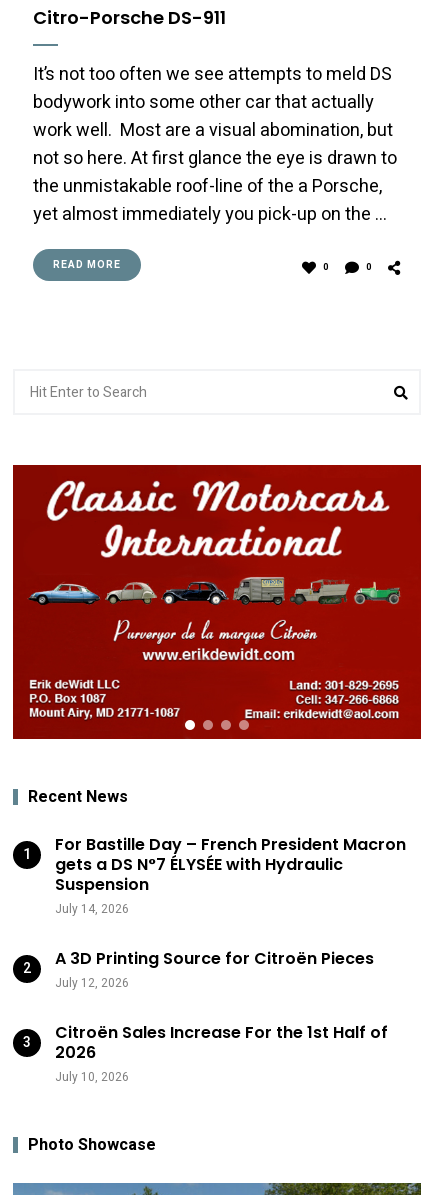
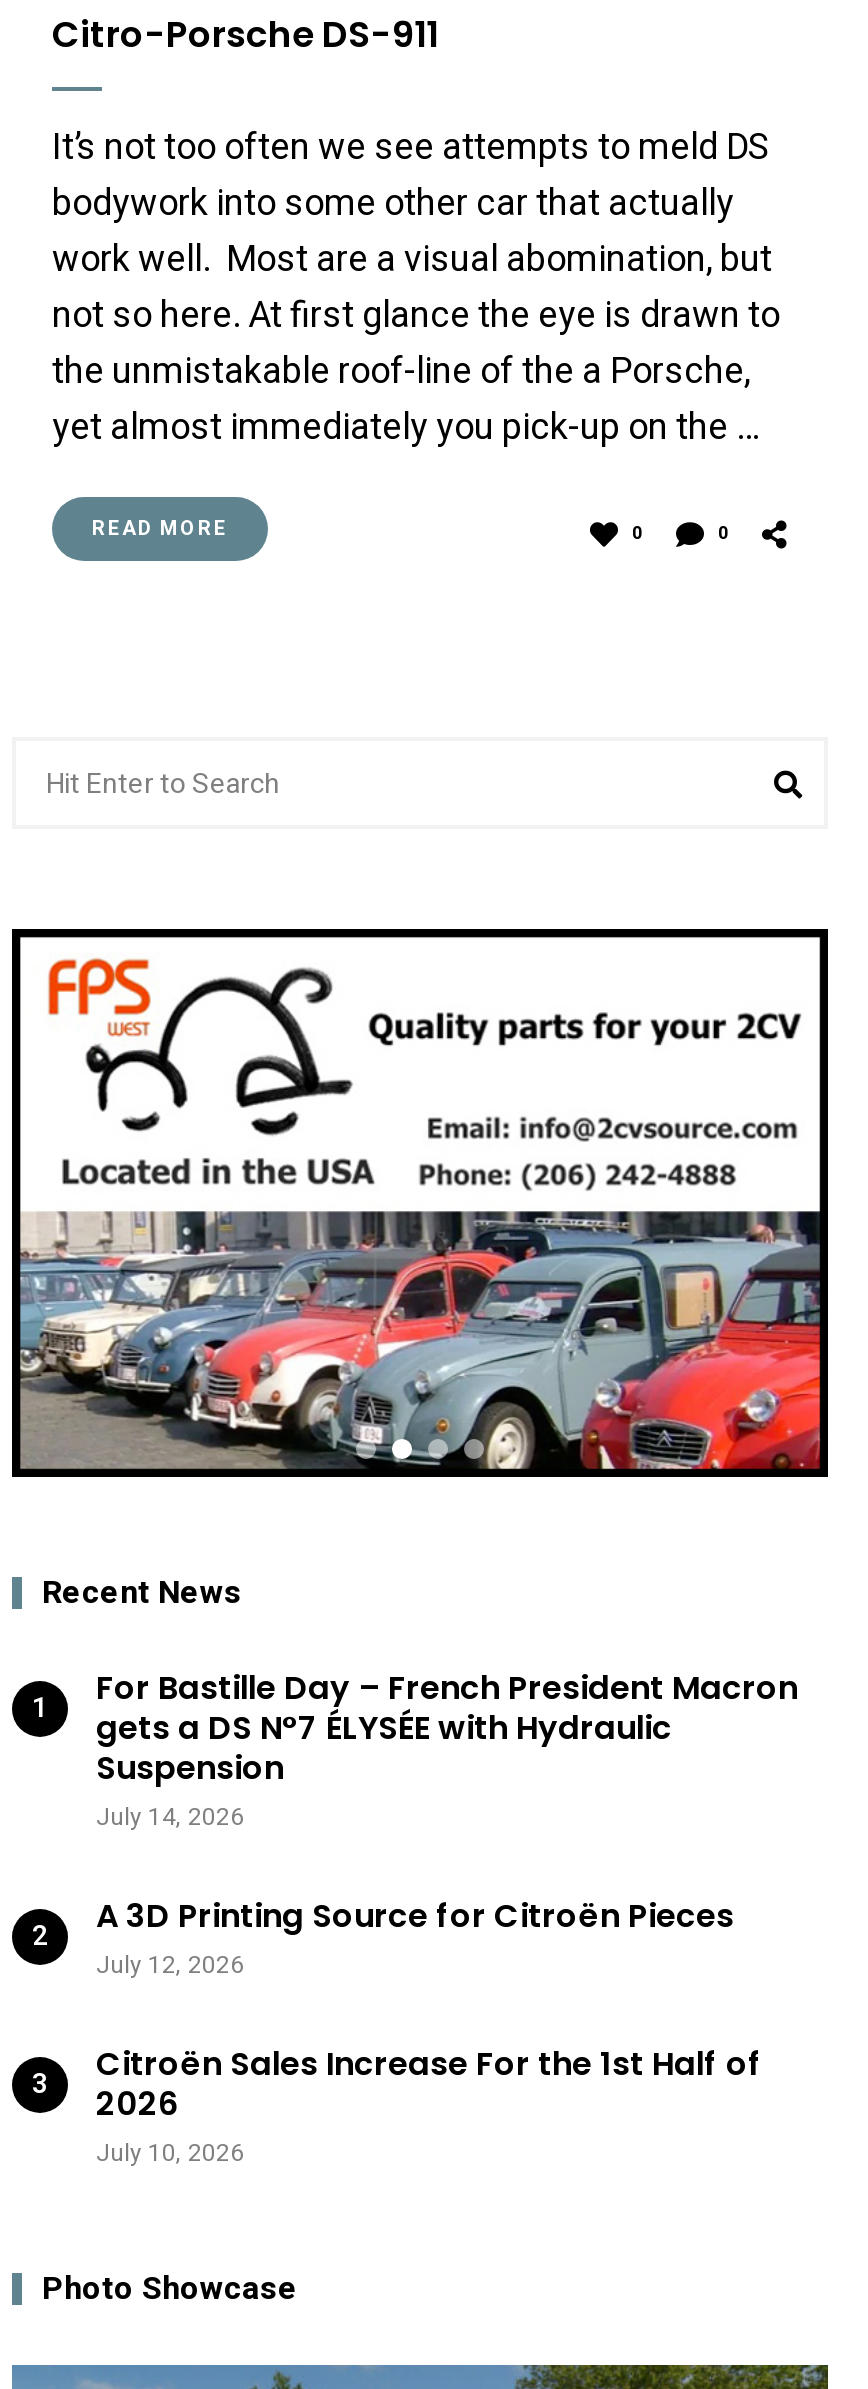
[12,464,422,740] [image] -> [10,927,830,1479] [image]

